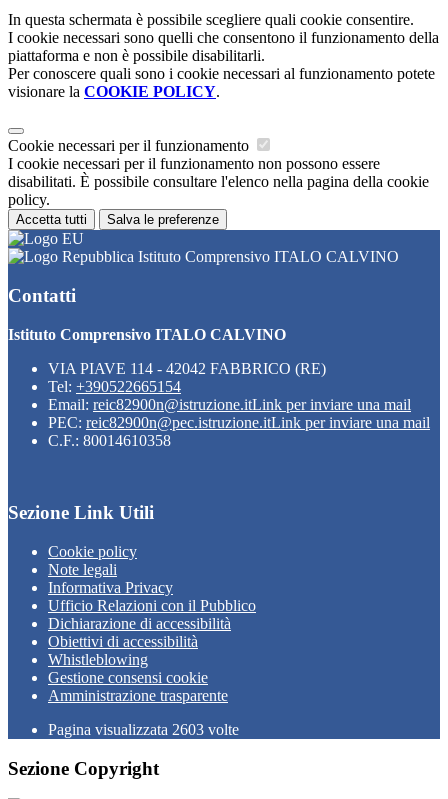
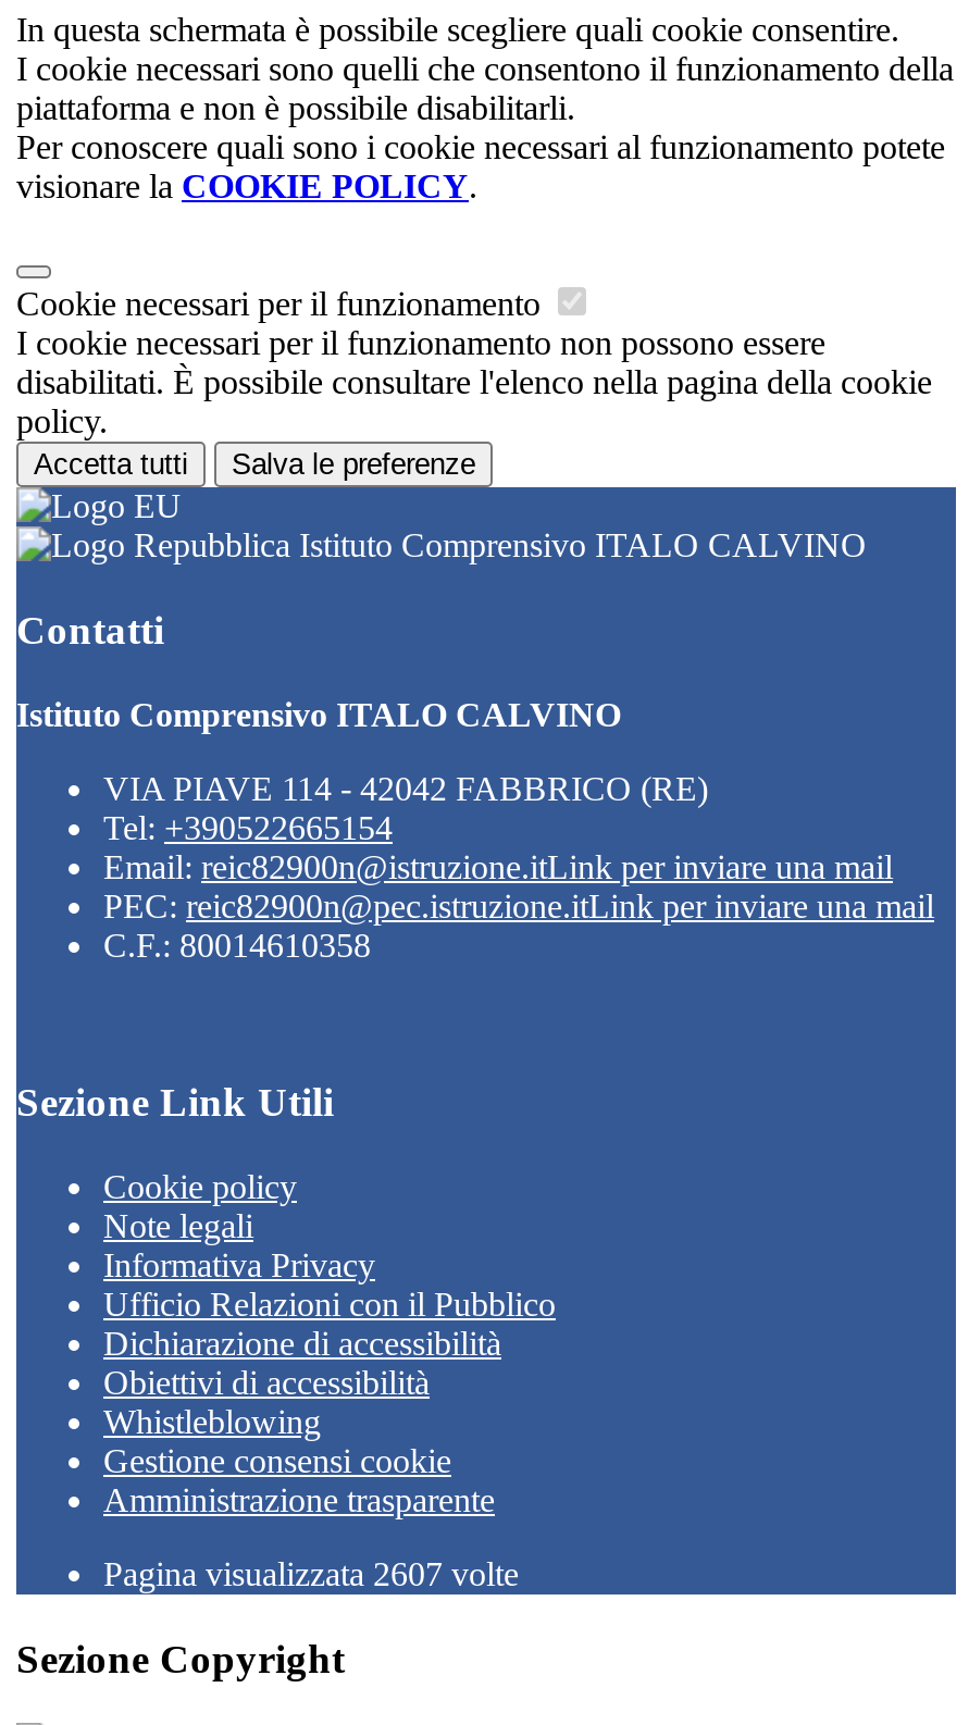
[48,721,239,738] Pagina visualizzata 2603 volte -> [103,1555,519,1592] Pagina visualizzata 2607 volte

